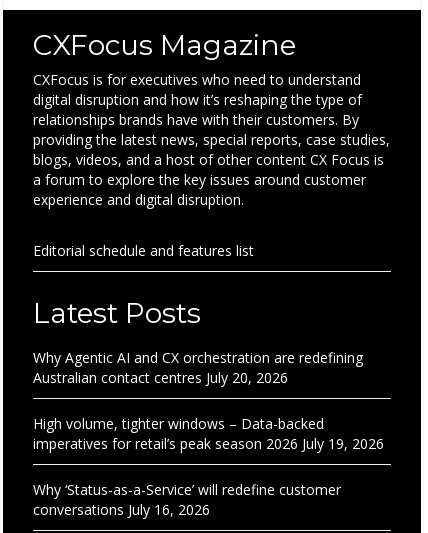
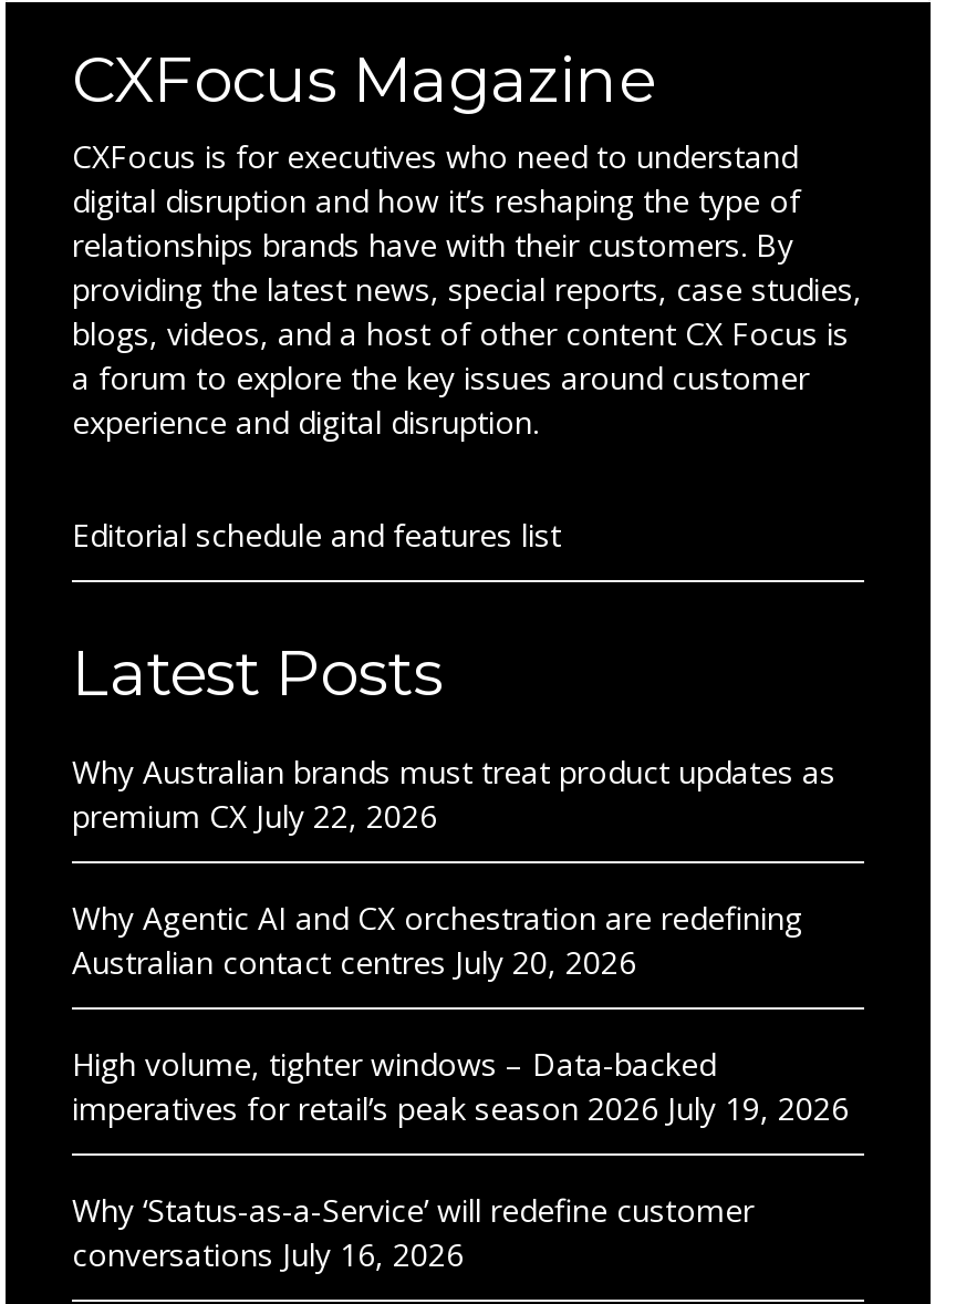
none -> [72,751,835,837] Why Australian brands must treat product updates as | premium CX July 22, 2026

